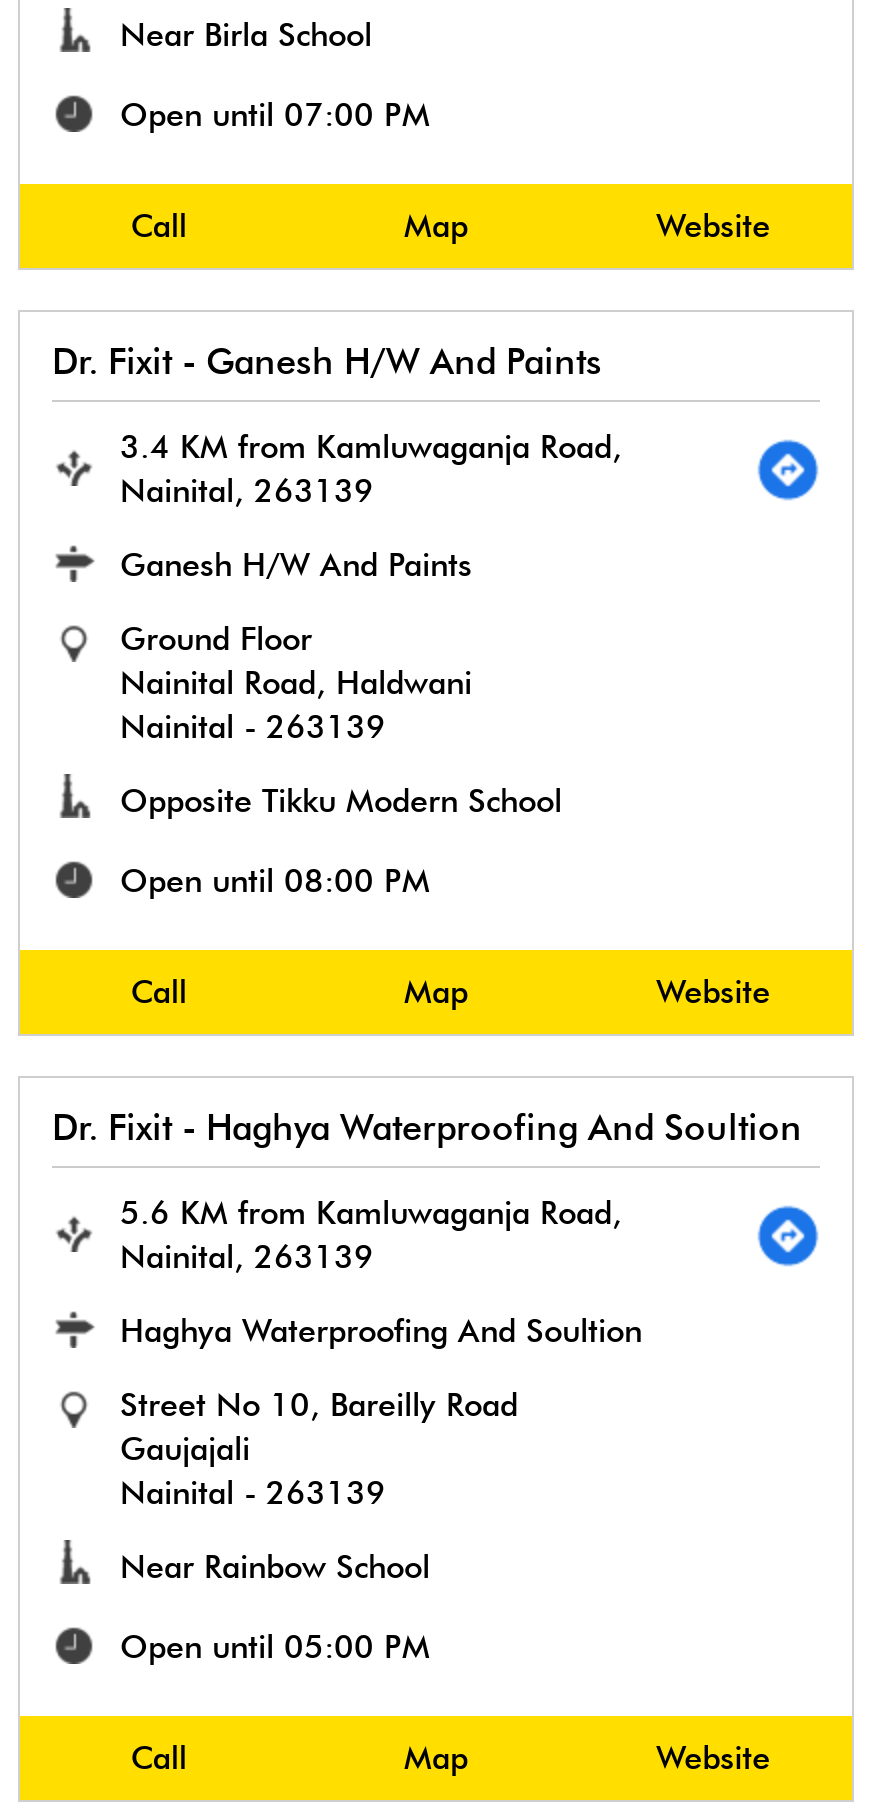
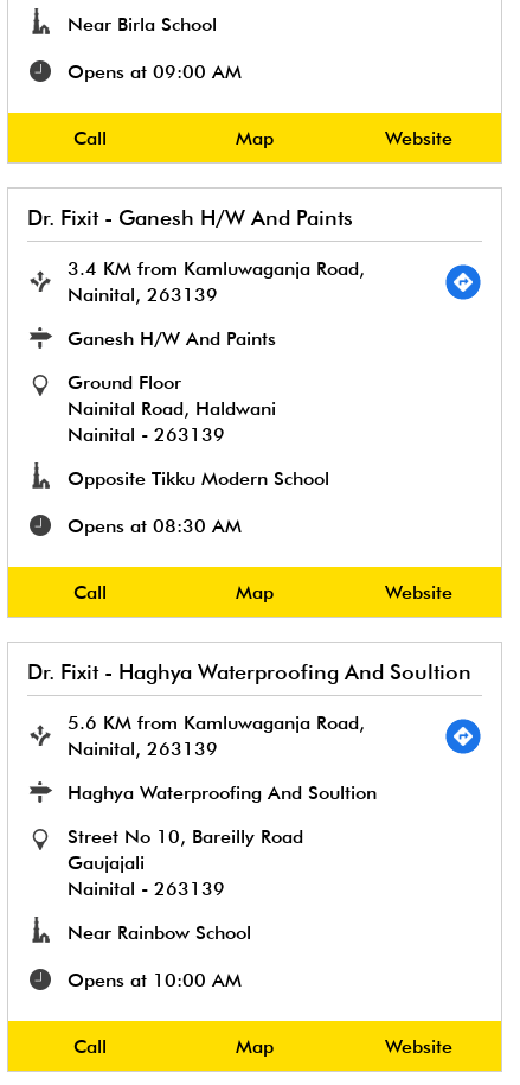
[120,96,430,134] Open until 07:00 PM -> [68,60,242,83] Opens at 09:00 AM
[120,862,430,900] Open until 08:00 PM -> [68,514,242,537] Opens at 08:30 AM
[120,1628,430,1666] Open until 05:00 PM -> [68,969,242,991] Opens at 10:00 AM

